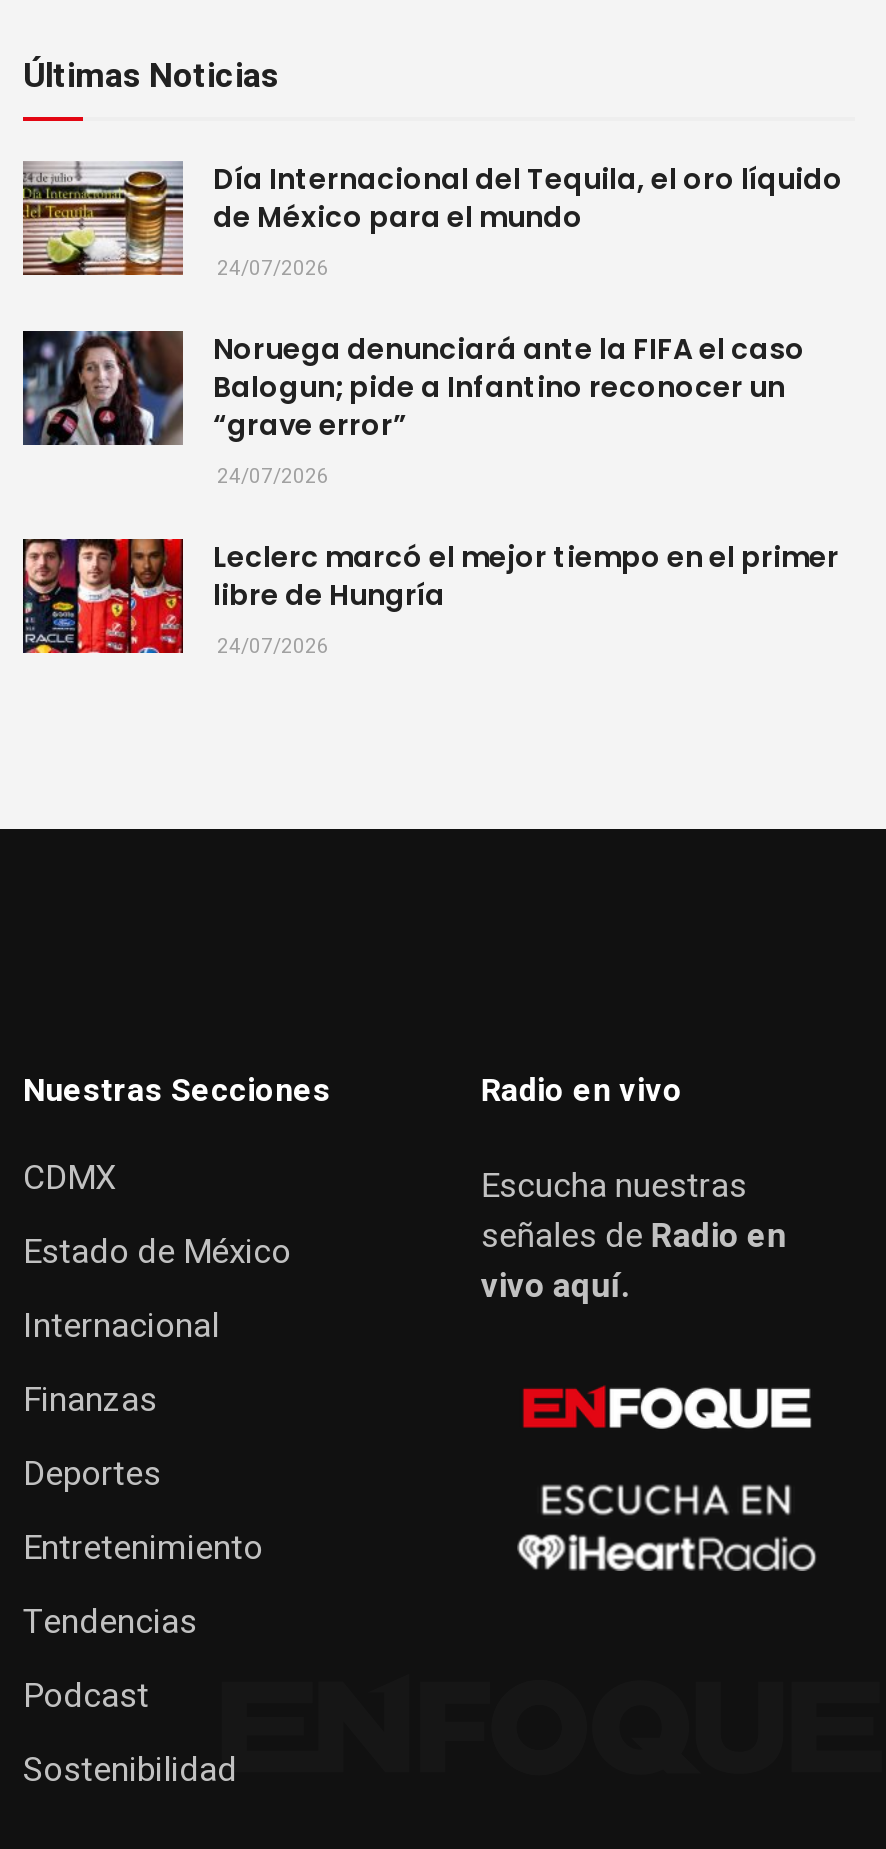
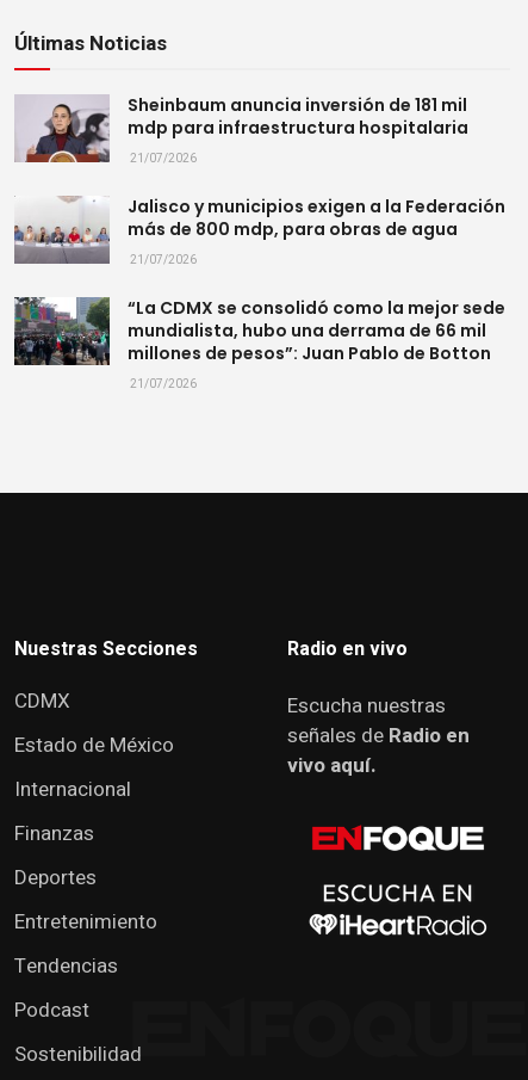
[21,159,843,283] [image] | Día Internacional del Tequila, el oro líquido | de México para el mundo | 24/07/2026 -> [14,93,468,167] [image] | Sheinbaum anuncia inversión de 181 mil | mdp para infraestructura hospitalaria | 21/07/2026
[21,329,805,491] [image] | Noruega denunciará ante la FIFA el caso | Balogun; pide a Infantino reconocer un | “grave error” | 24/07/2026 -> [13,194,505,268] [image] | Jalisco y municipios exigen a la Federación | más de 800 mdp, para obras de agua | 21/07/2026
[21,501,839,661] [image] | Leclerc marcó el mejor tiempo en el primer | libre de Hungría | 24/07/2026 -> [13,296,505,392] [image] | “La CDMX se consolidó como la mejor sede | mundialista, hubo una derrama de 66 mil | millones de pesos”: Juan Pablo de Botton | 21/07/2026

